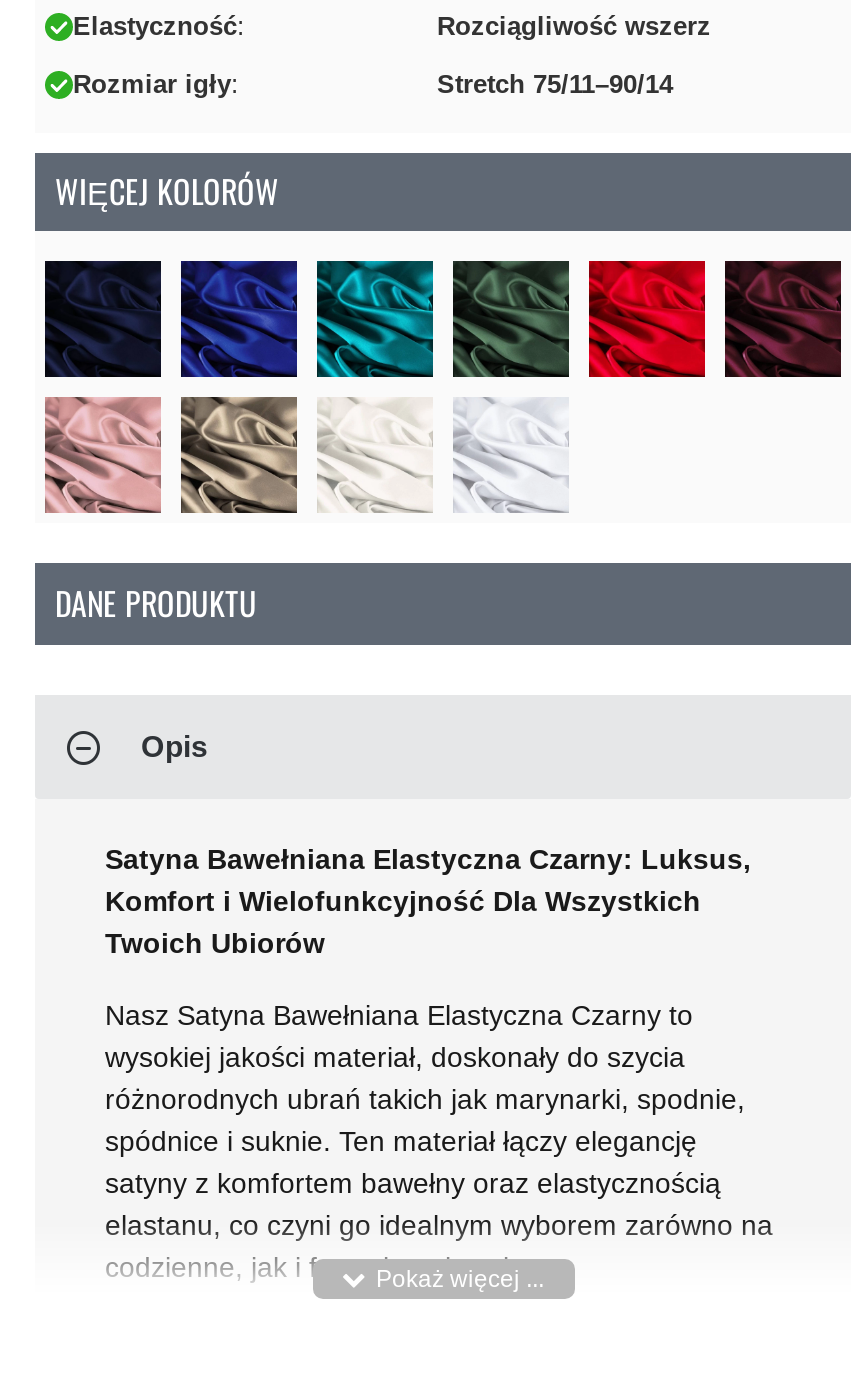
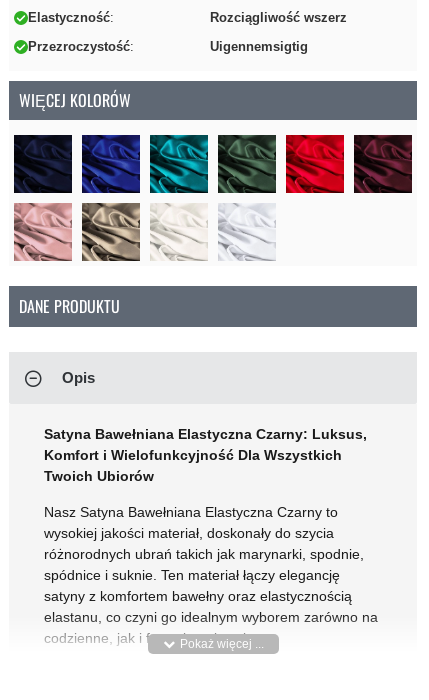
[73,69,673,99] Rozmiar igły | Stretch 75/11–90/14 -> [28,39,308,54] Przezroczystość | Uigennemsigtig

